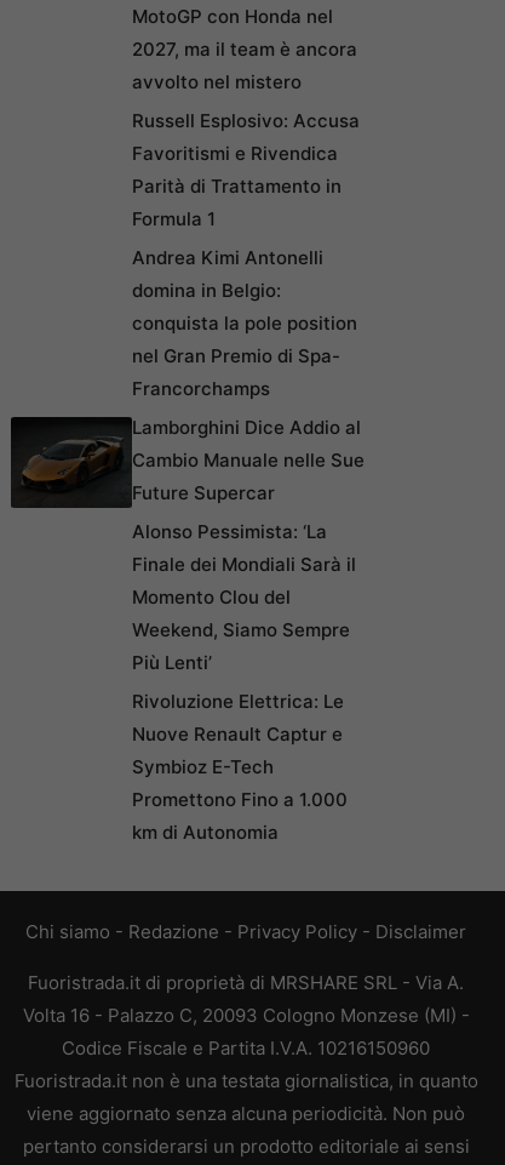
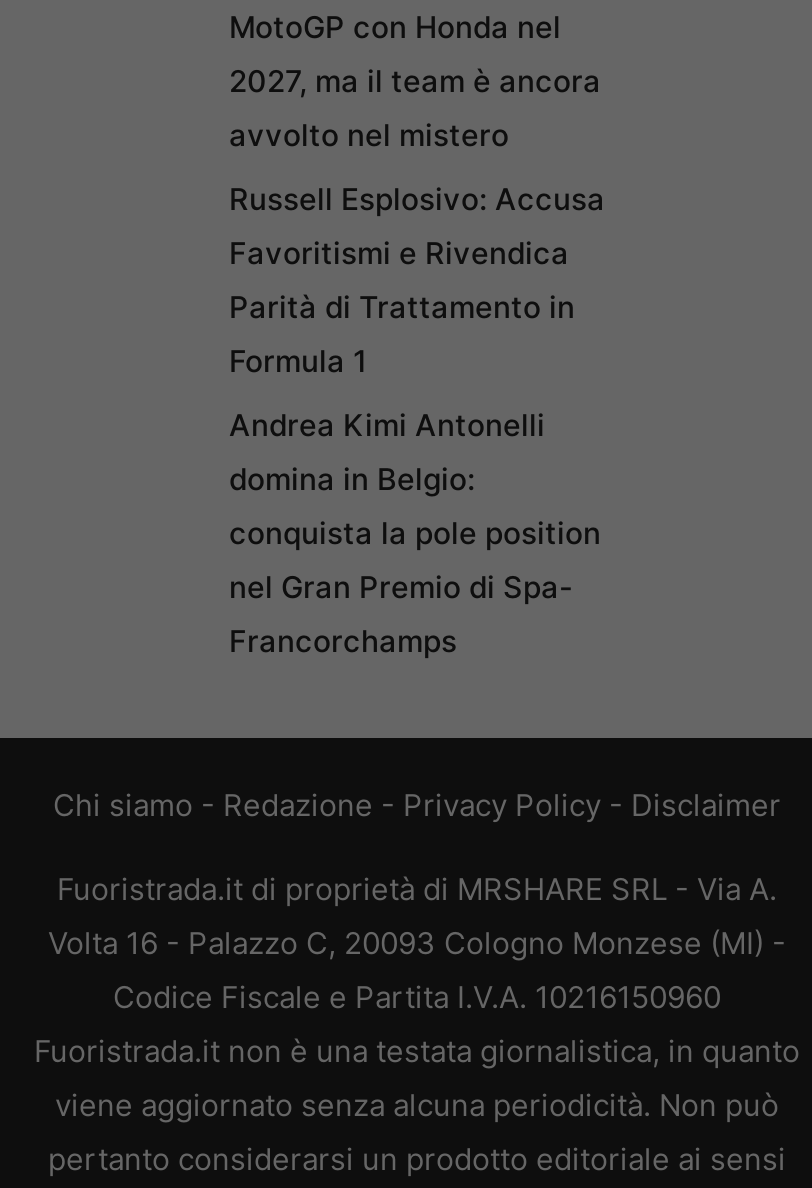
[10,416,365,844] [image] | Lamborghini Dice Addio al | Cambio Manuale nelle Sue | Future Supercar | Alonso Pessimista: ‘La | Finale dei Mondiali Sarà il | Momento Clou del | Weekend, Siamo Sempre | Più Lenti’ | Rivoluzione Elettrica: Le | Nuove Renault Captur e | Symbioz E-Tech | Promettono Fino a 1.000 | km di Autonomia -> none

